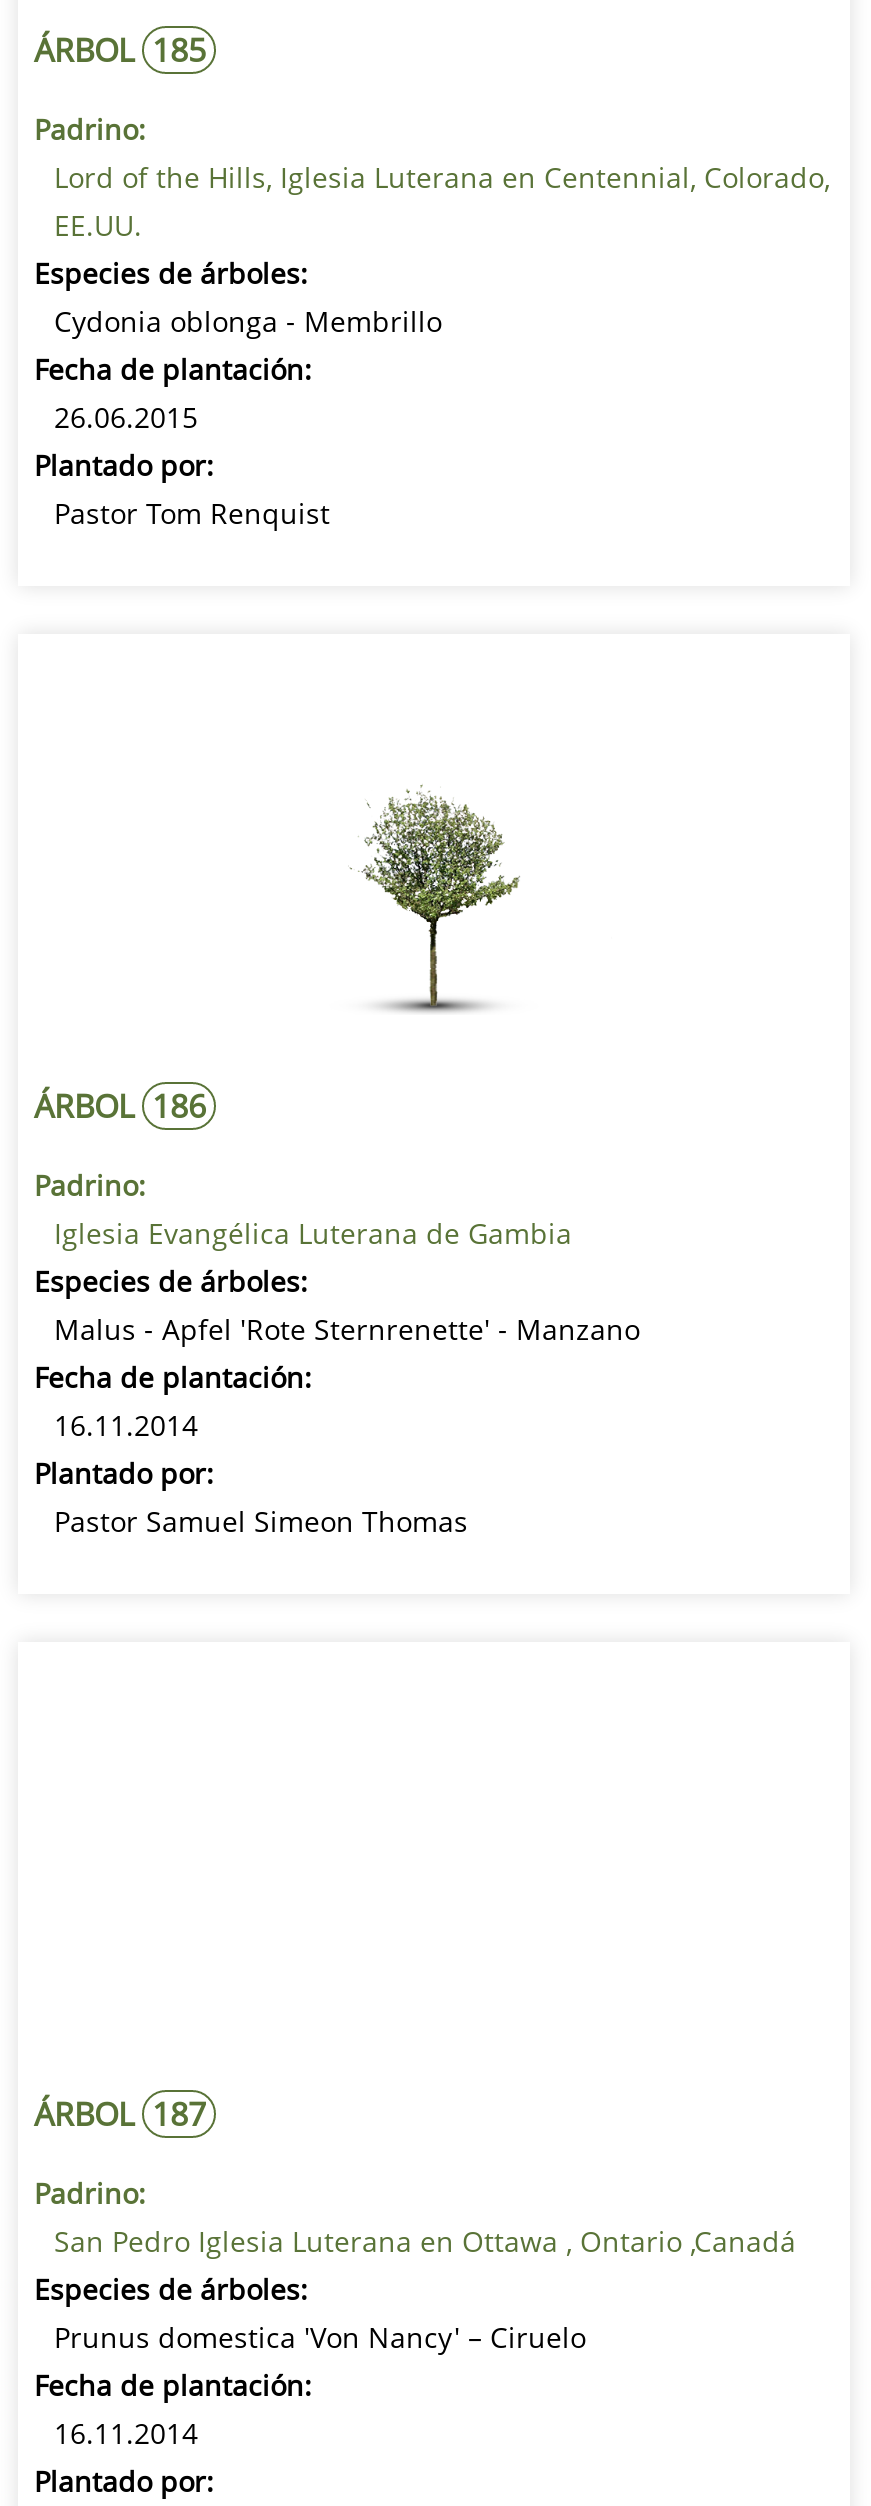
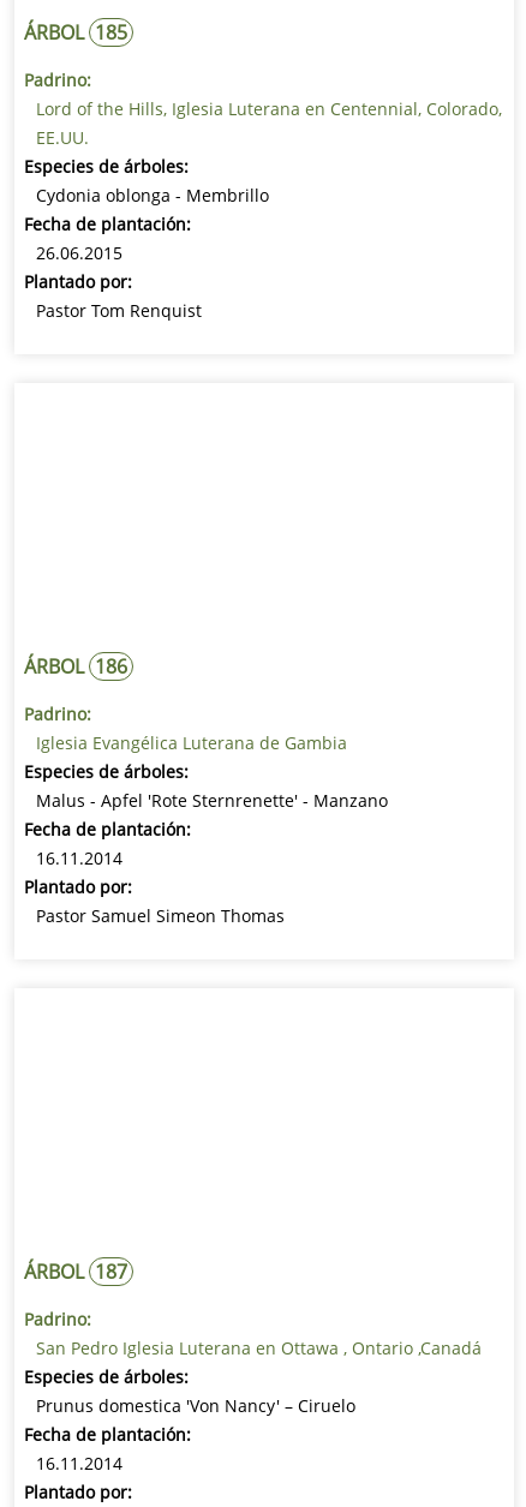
[350,784,522,1014] [image] -> none

